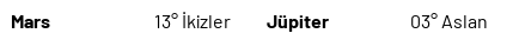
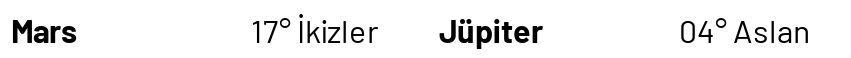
[154,9,329,31] 13° İkizler Jüpiter -> [251,10,543,48] 17° İkizler Jüpiter
[410,9,488,31] 03° Aslan -> [679,10,811,48] 04° Aslan

